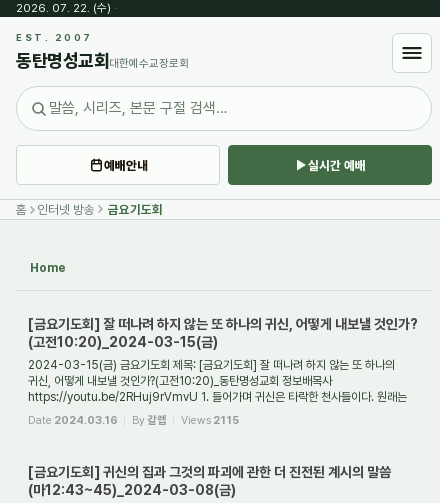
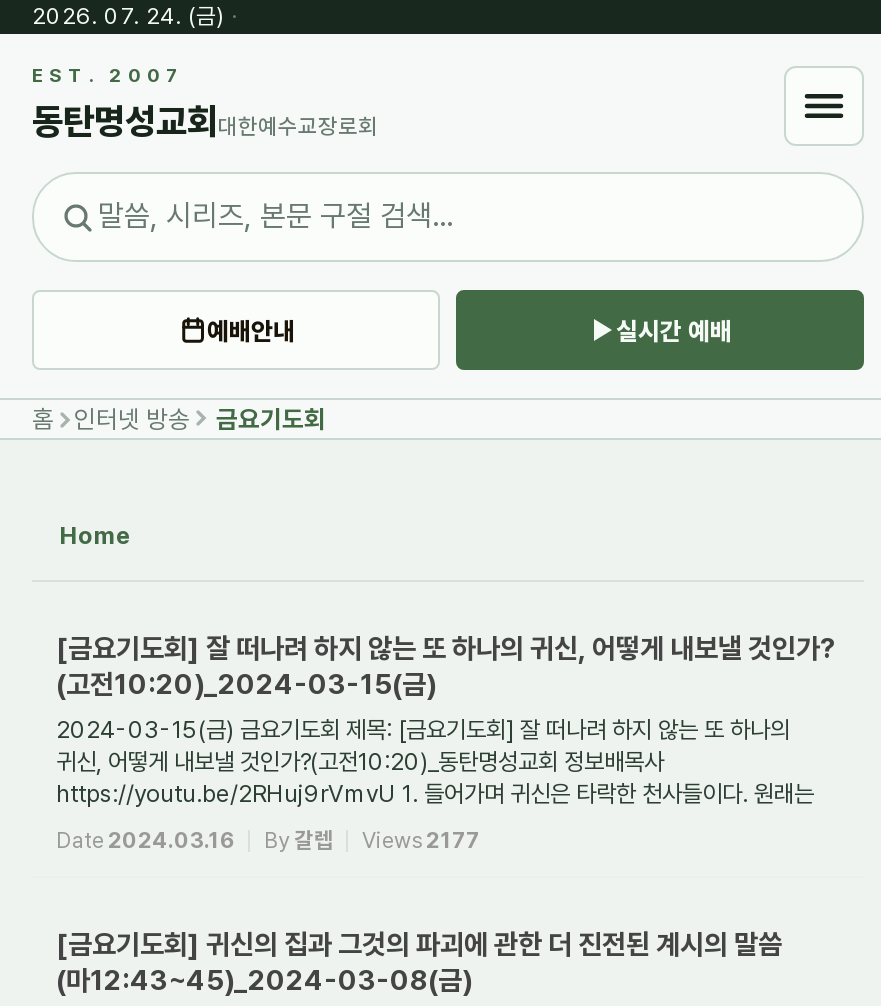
[16,1,118,15] 2026. 07. 22. (수) · -> [32,2,238,30] 2026. 07. 24. (금) ·
[181,414,239,427] Views 2115 -> [362,828,480,854] Views 2177

